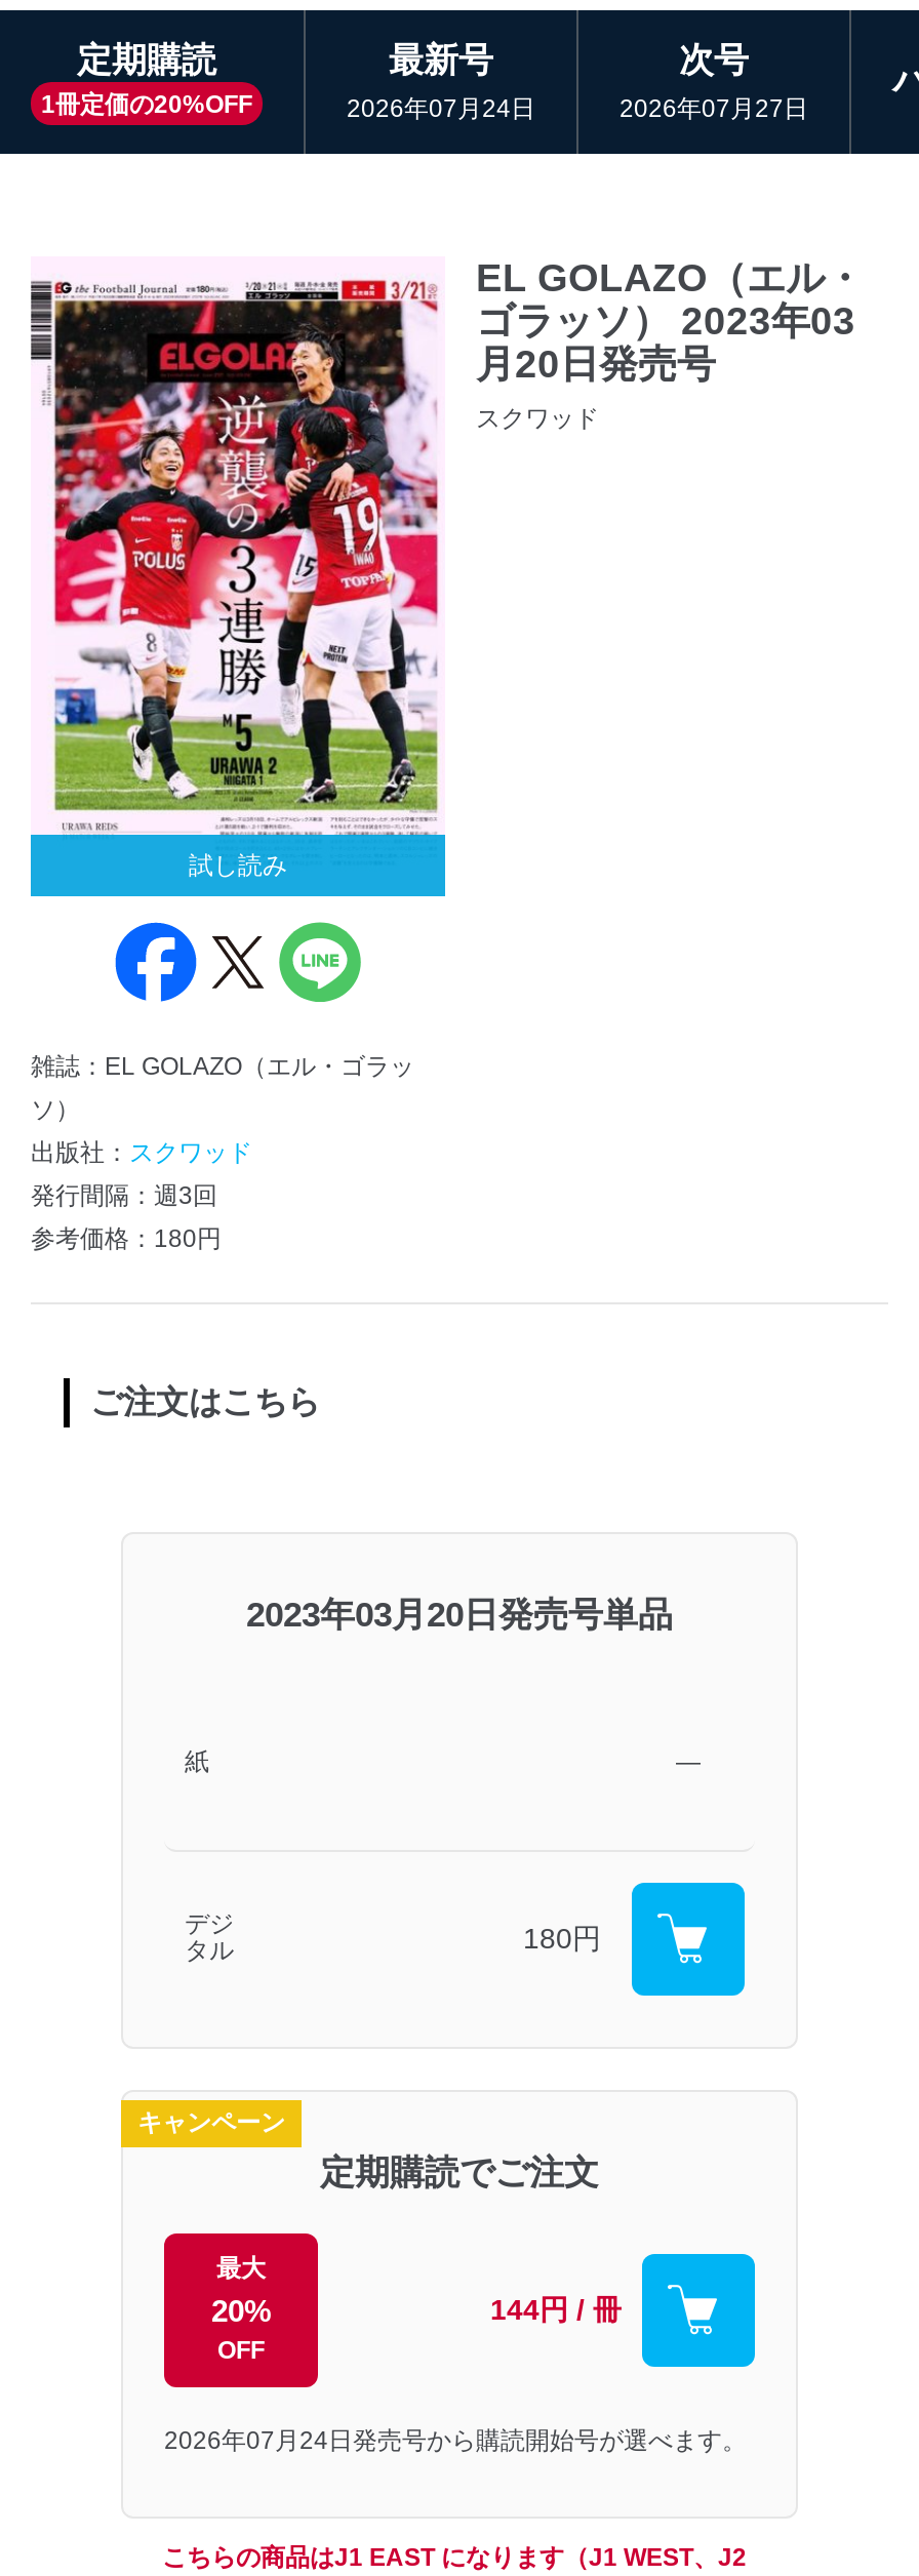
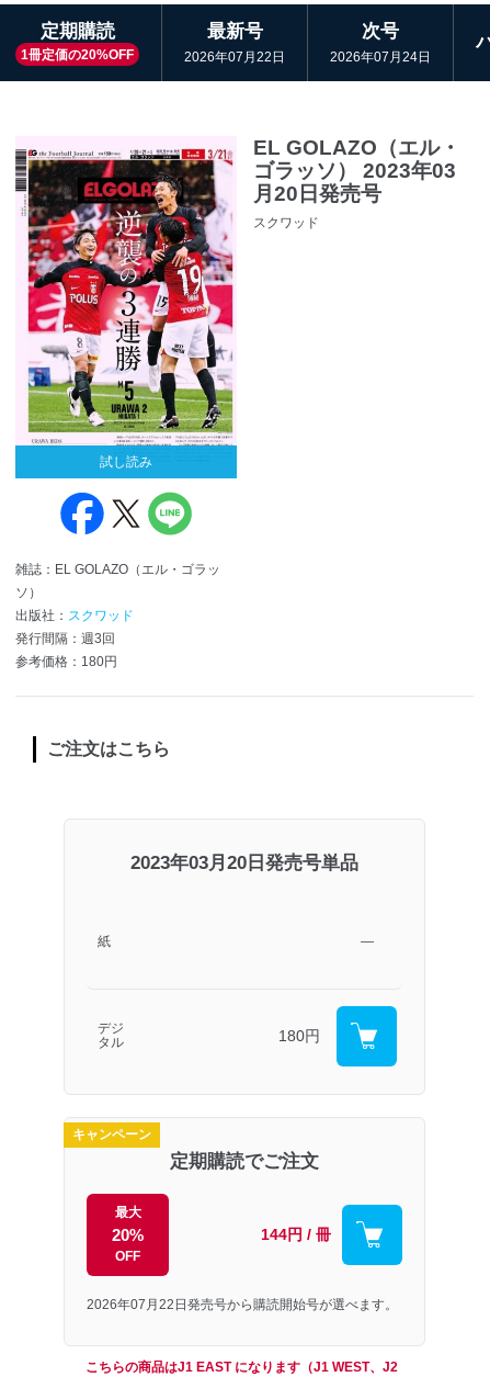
[347,95,535,121] 2026年07月24日 -> [184,50,285,64] 2026年07月22日
[620,95,808,121] 2026年07月27日 -> [330,50,431,64] 2026年07月24日
[164,2425,747,2454] 2026年07月24日発売号から購読開始号が選べます。 -> [87,1296,398,1312] 2026年07月22日発売号から購読開始号が選べます。

